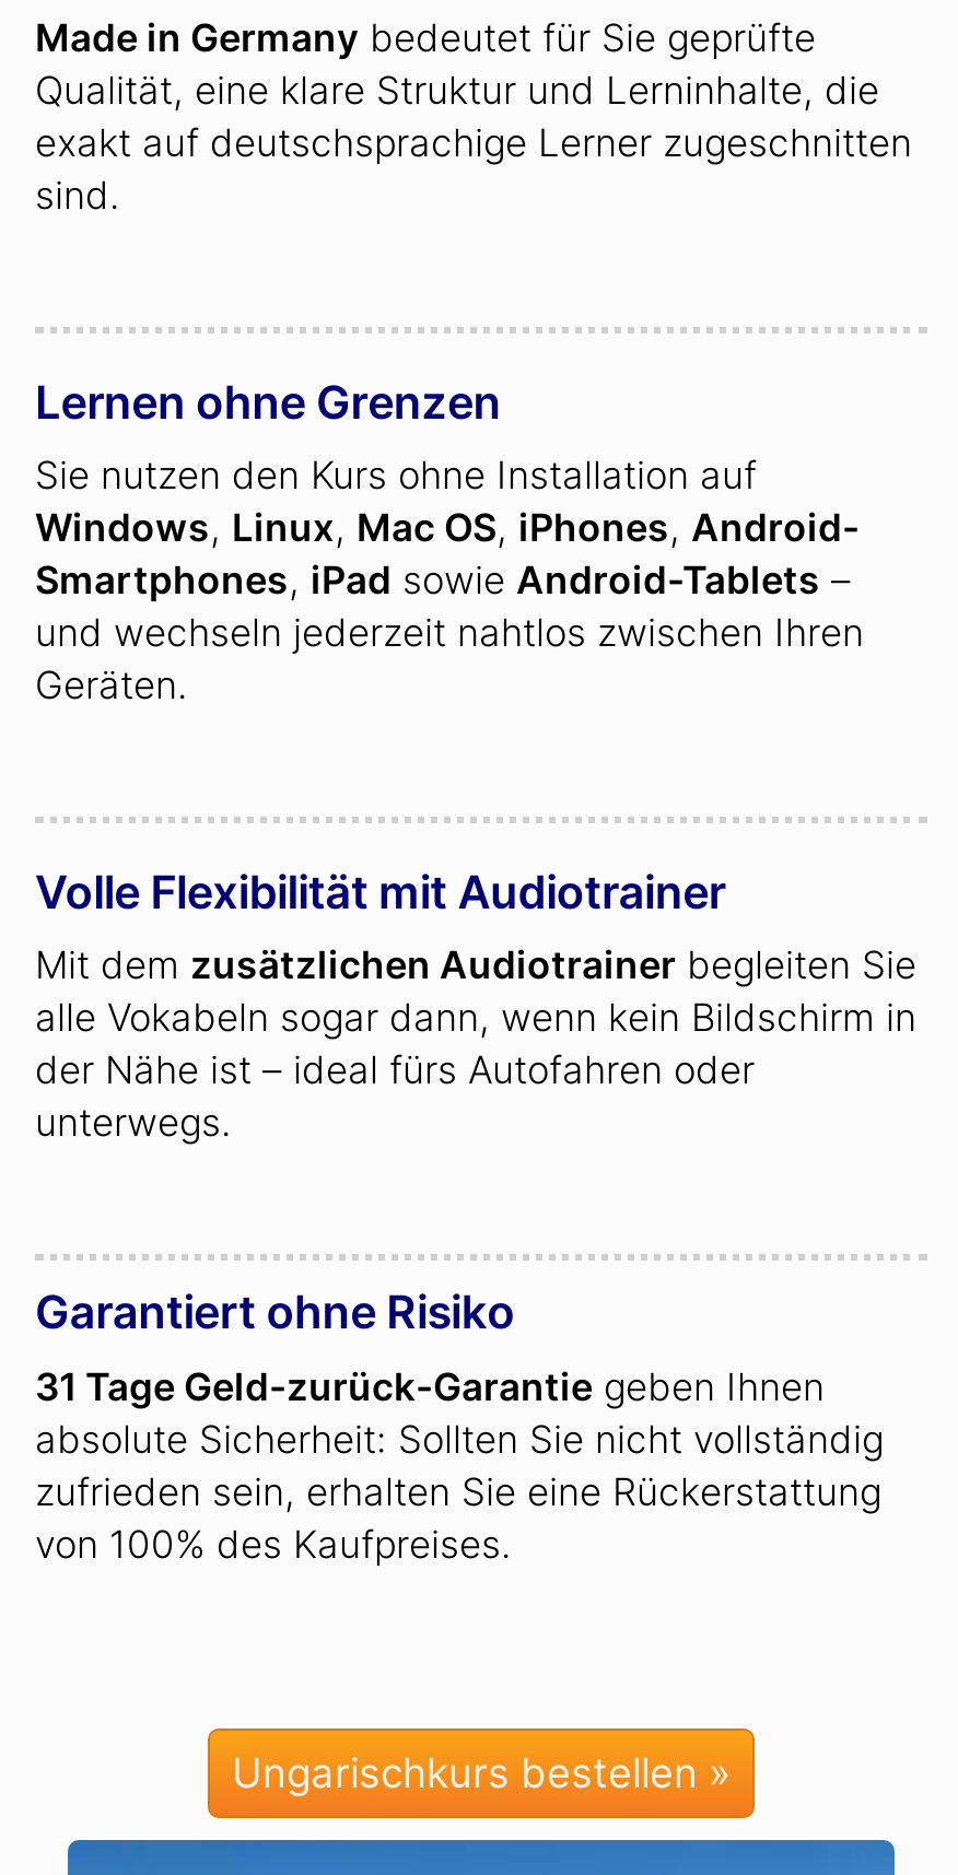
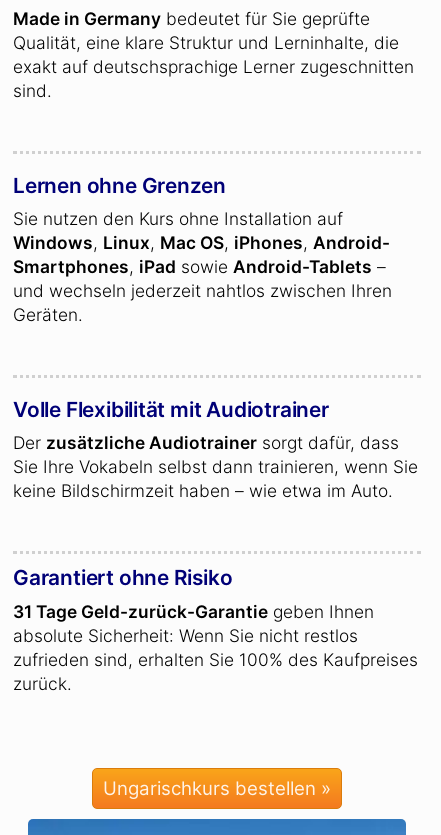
[35,942,916,1146] Mit dem zusätzlichen Audiotrainer begleiten Sie | alle Vokabeln sogar dann, wenn kein Bildschirm in | der Nähe ist – ideal fürs Autofahren oder | unterwegs. -> [13,432,418,501] Der zusätzliche Audiotrainer sorgt dafür, dass | Sie Ihre Vokabeln selbst dann trainieren, wenn Sie | keine Bildschirmzeit haben – wie etwa im Auto.
[35,1415,884,1566] absolute Sicherheit: Sollten Sie nicht vollständig | zufrieden sein, erhalten Sie eine Rückerstattung | von 100% des Kaufpreises. -> [13,625,418,694] absolute Sicherheit: Wenn Sie nicht restlos | zufrieden sind, erhalten Sie 100% des Kaufpreises | zurück.

